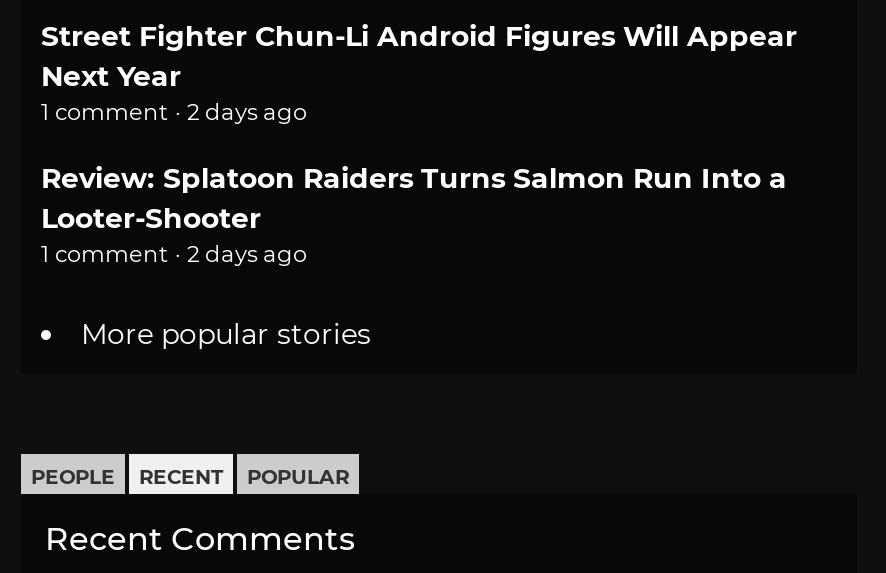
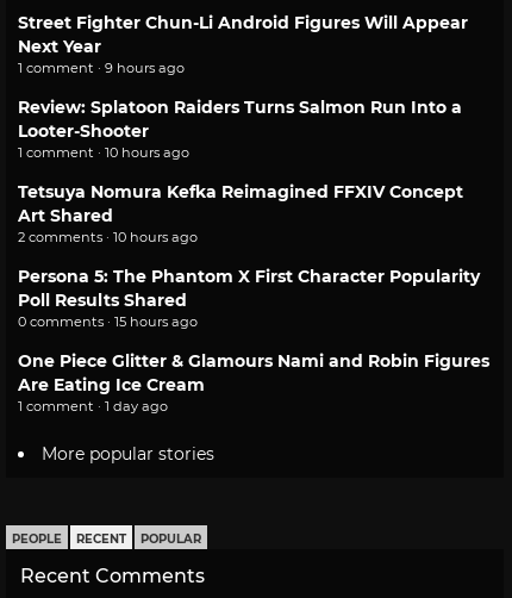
[41,97,307,125] 1 comment · 2 days ago -> [18,59,185,76] 1 comment · 9 hours ago
[41,239,307,267] 1 comment · 2 days ago -> [18,144,489,414] 1 comment · 10 hours ago | Tetsuya Nomura Kefka Reimagined FFXIV Concept | Art Shared | 2 comments · 10 hours ago | Persona 5: The Phantom X First Character Popularity | Poll Results Shared | 0 comments · 15 hours ago | One Piece Glitter & Glamours Nami and Robin Figures | Are Eating Ice Cream | 1 comment · 1 day ago

